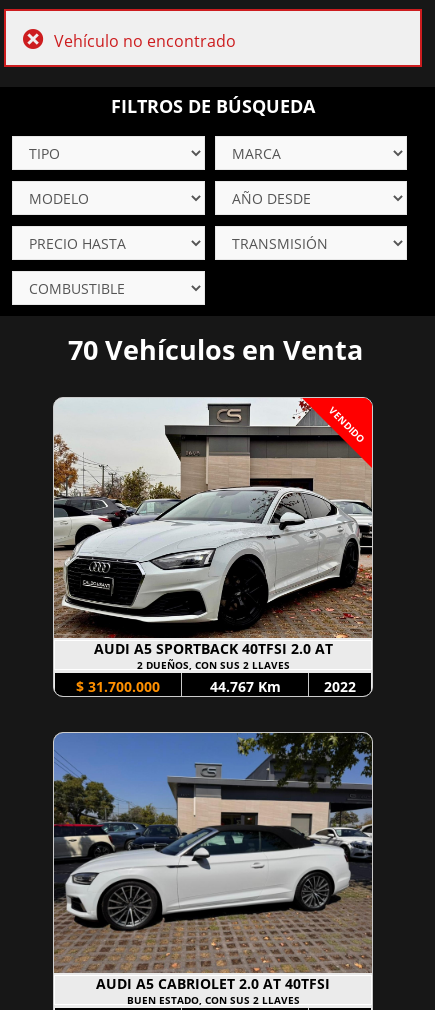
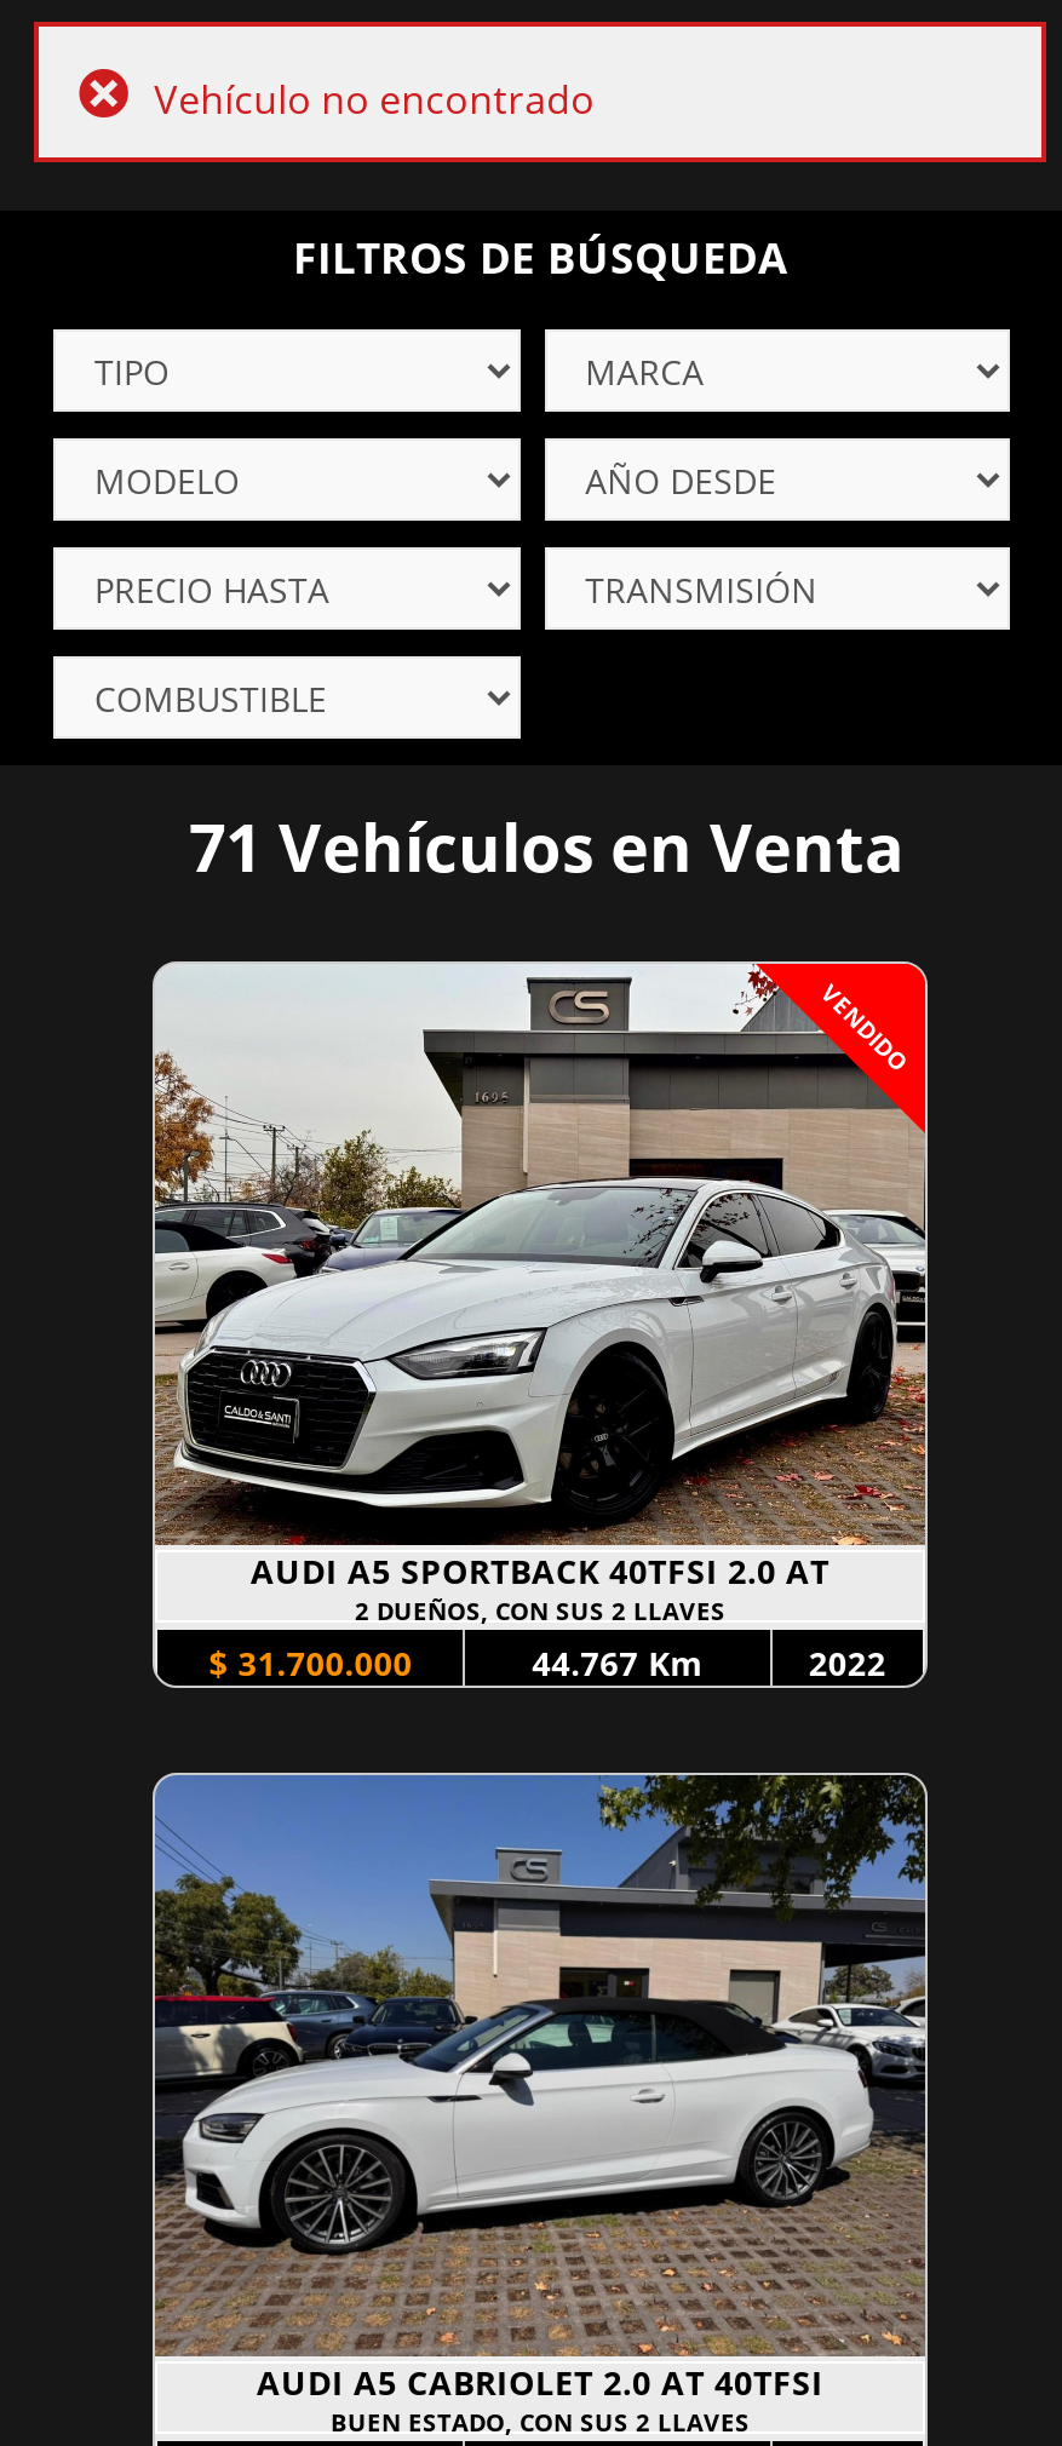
[68,331,363,368] 70 Vehículos en Venta -> [189,802,903,891] 71 Vehículos en Venta

